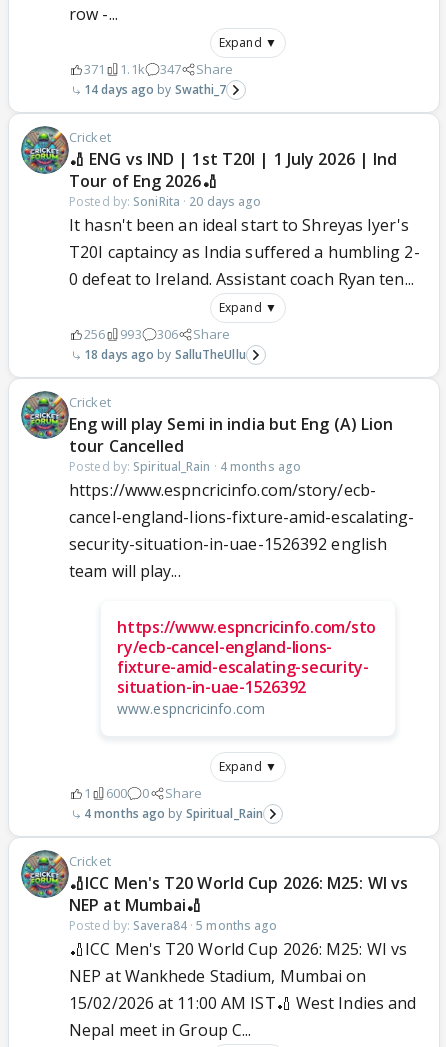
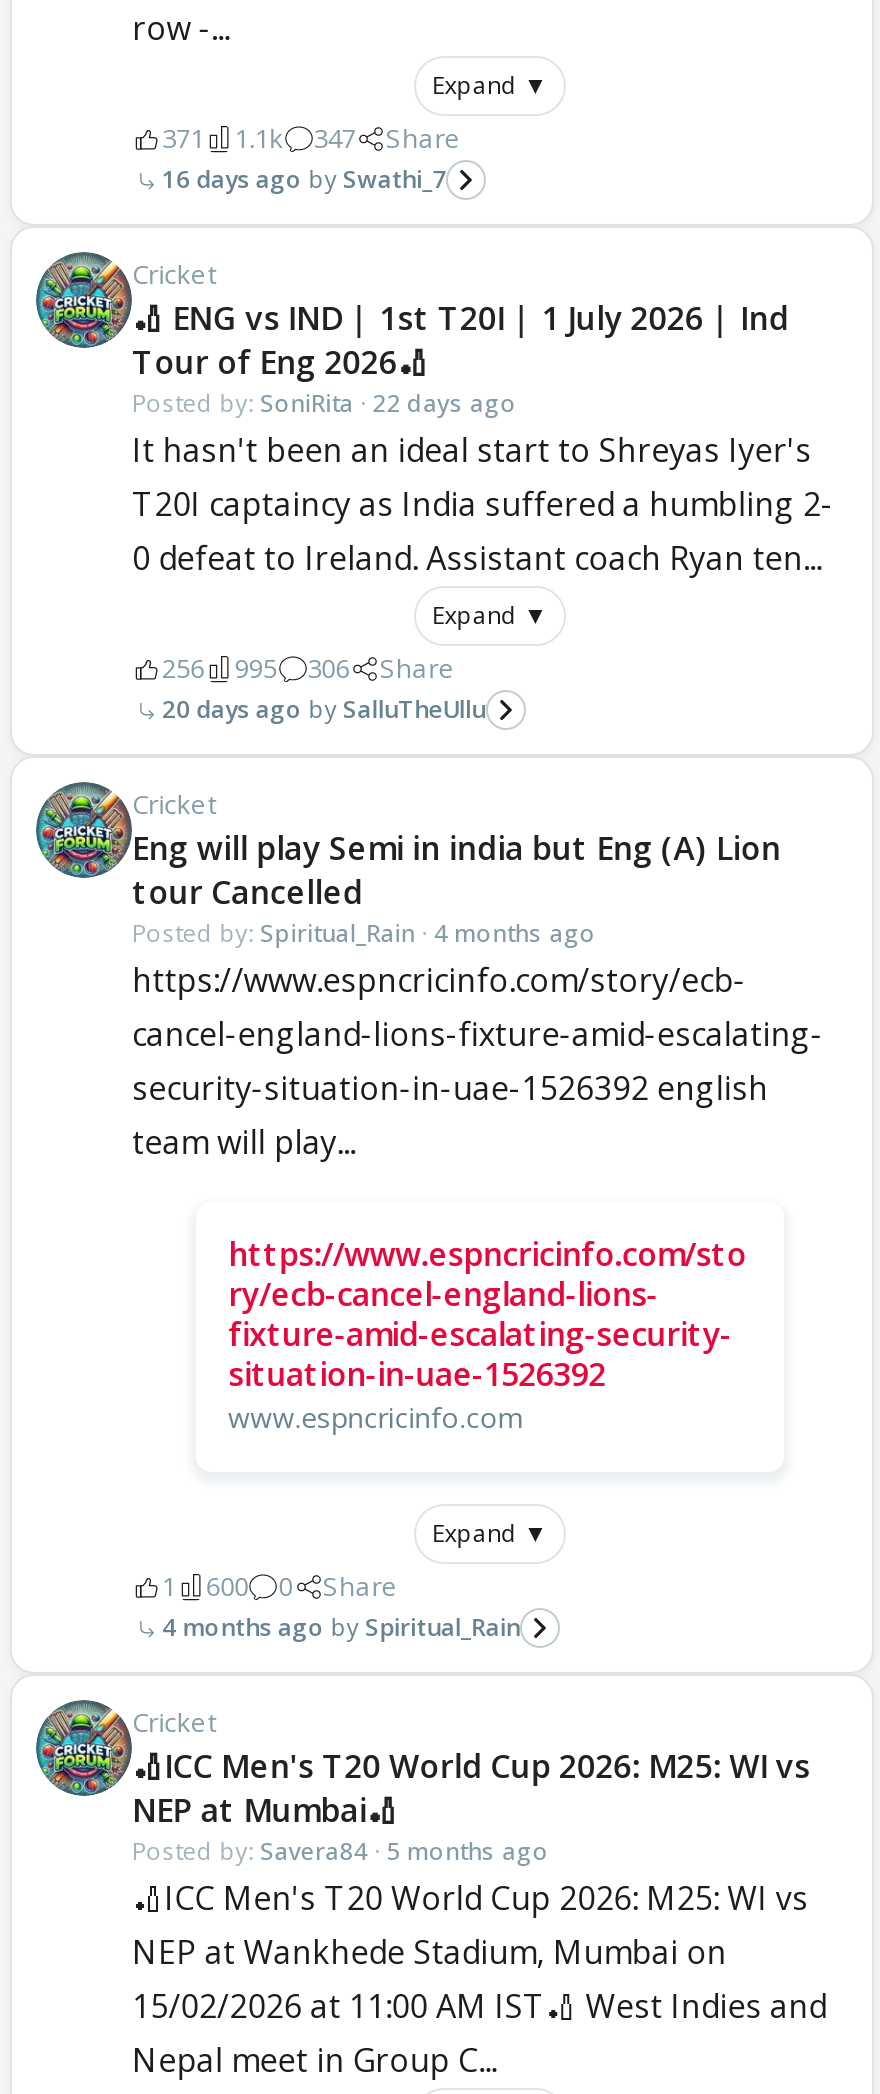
[84,81,226,98] 14 days ago Swathi_7 -> [162,162,447,196] 16 days ago Swathi_7
[69,193,261,210] Posted by: SoniRita · 20 days ago -> [132,386,517,420] Posted by: SoniRita · 22 days ago
[84,325,230,343] 256 993 306 Share -> [162,650,455,686] 256 995 306 Share
[84,346,246,363] 18 days ago SalluTheUllu -> [162,692,485,726] 20 days ago SalluTheUllu

